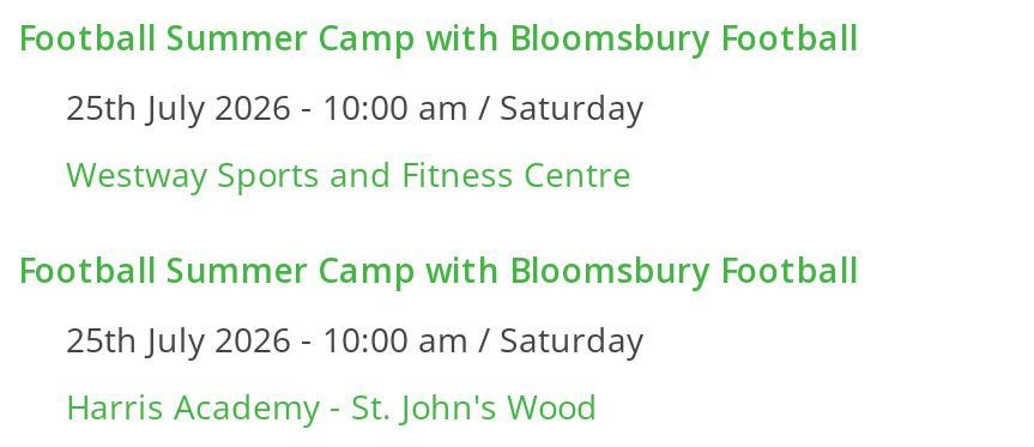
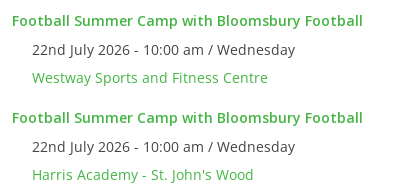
[66,83,643,129] 25th July 2026 - 10:00 am / Saturday -> [32,40,295,59] 22nd July 2026 - 10:00 am / Wednesday
[66,316,643,361] 25th July 2026 - 10:00 am / Saturday -> [32,137,295,156] 22nd July 2026 - 10:00 am / Wednesday

